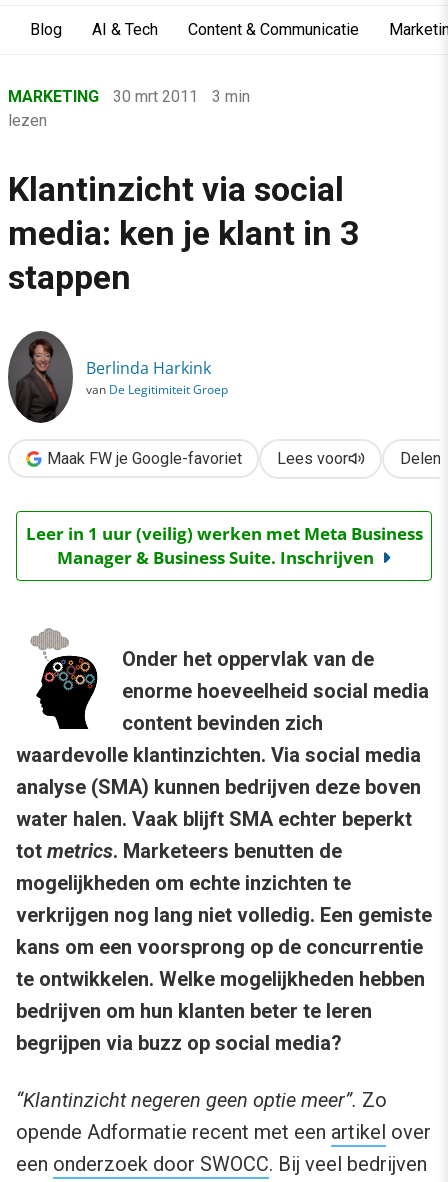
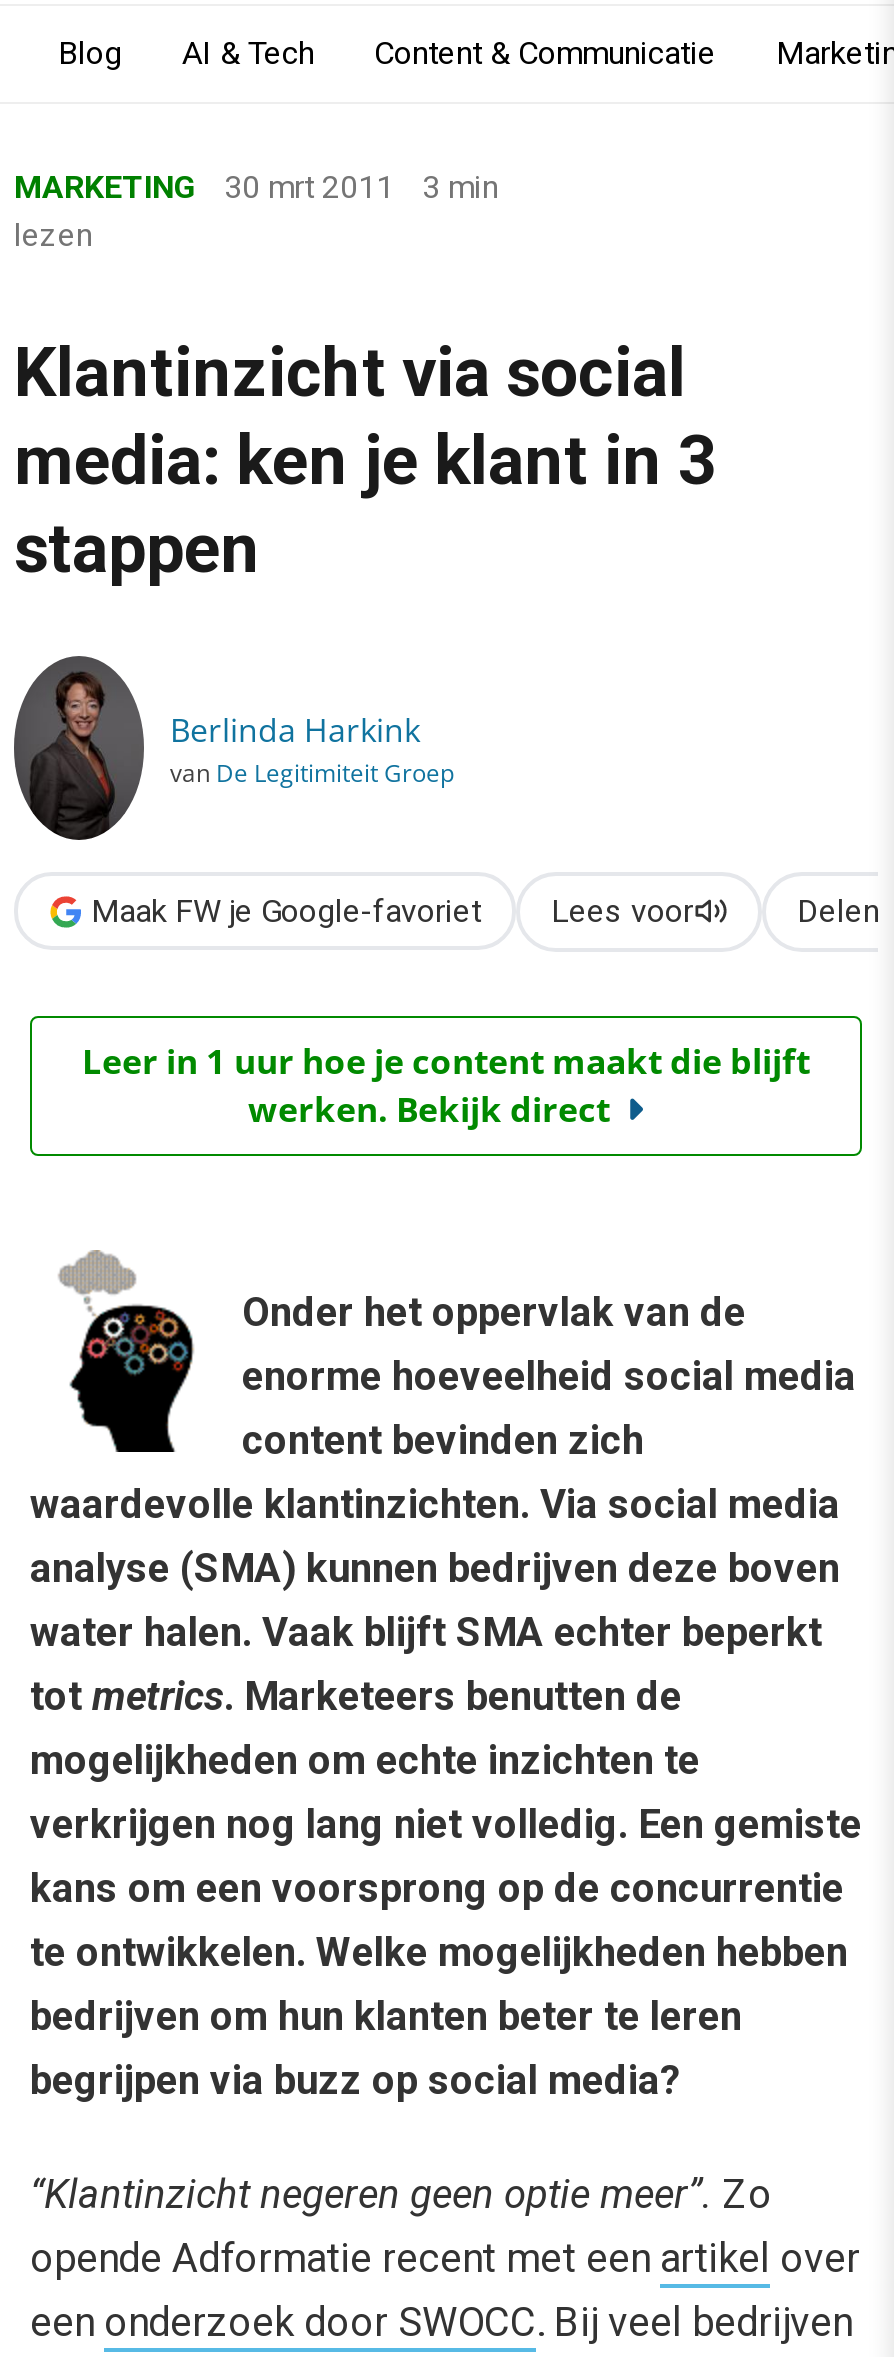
[25,522,422,569] Leer in 1 uur (veilig) werken met Meta Business | Manager & Business Suite. Inschrijven -> [82,1038,810,1132] Leer in 1 uur hoe je content maakt die blijft | werken. Bekijk direct

